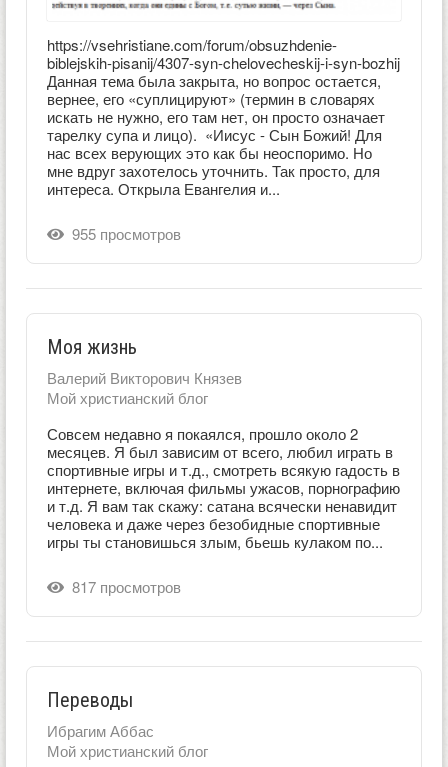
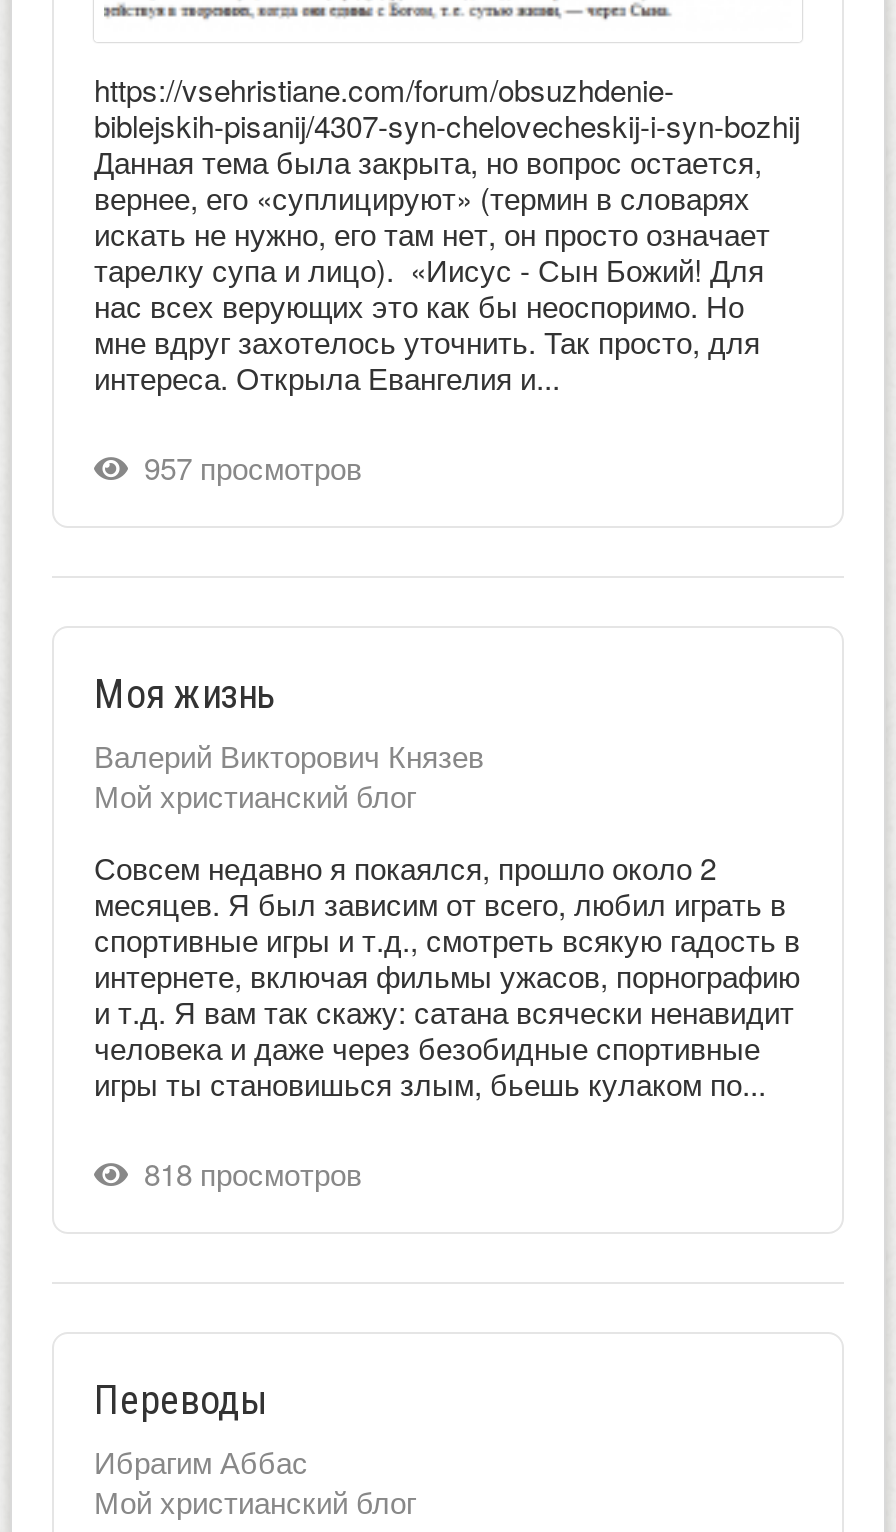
[64,223,181,244] 955 просмотров -> [128,446,362,488] 957 просмотров
[64,576,181,597] 817 просмотров -> [128,1152,362,1194] 818 просмотров

